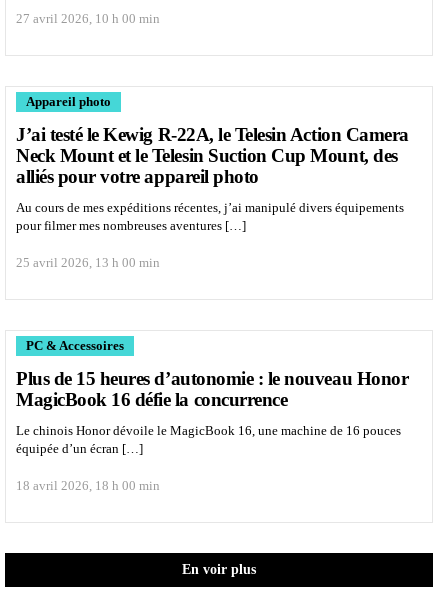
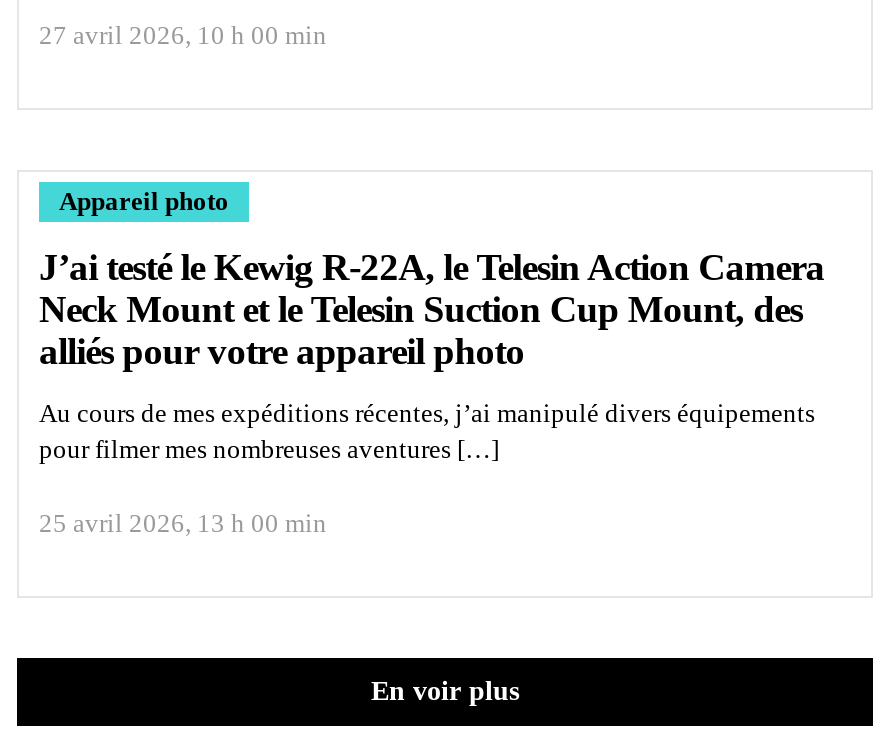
[16,338,408,493] PC & Accessoires | Plus de 15 heures d’autonomie : le nouveau Honor | MagicBook 16 défie la concurrence | Le chinois Honor dévoile le MagicBook 16, une machine de 16 pouces | équipée d’un écran […] | 18 avril 2026, 18 h 00 min -> none

